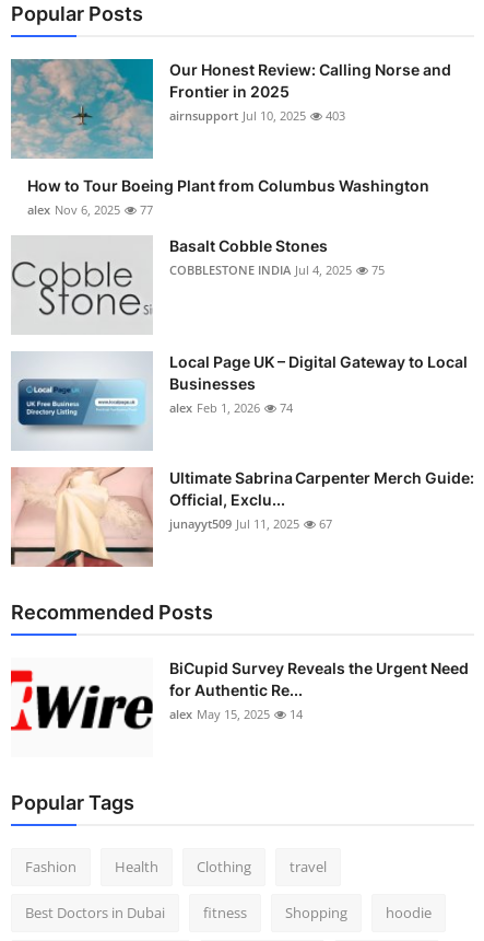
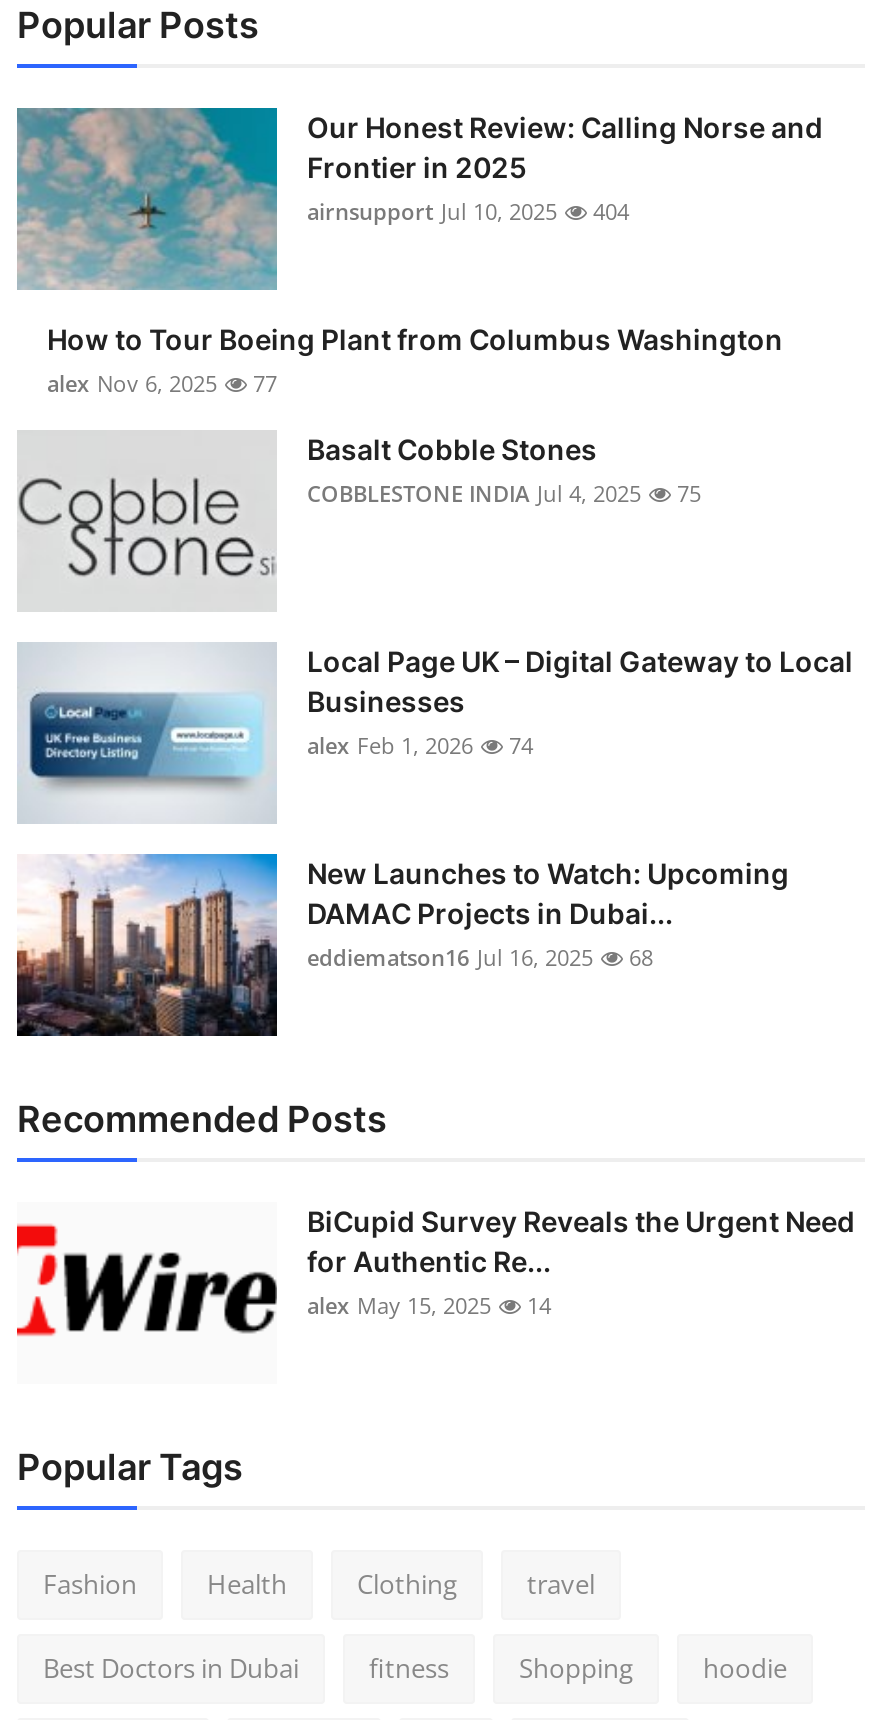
[169,108,345,124] airnsupport Jul 10, 2025 403 -> [307,197,629,227] airnsupport Jul 10, 2025 404
[10,466,474,568] [image] | Ultimate Sabrina Carpenter Merch Guide: | Official, Exclu... | junayyt509 Jul 11, 2025 | 67 -> [15,852,789,1038] [image] | New Launches to Watch: Upcoming | DAMAC Projects in Dubai... | eddiematson16 Jul 16, 2025 | 68

